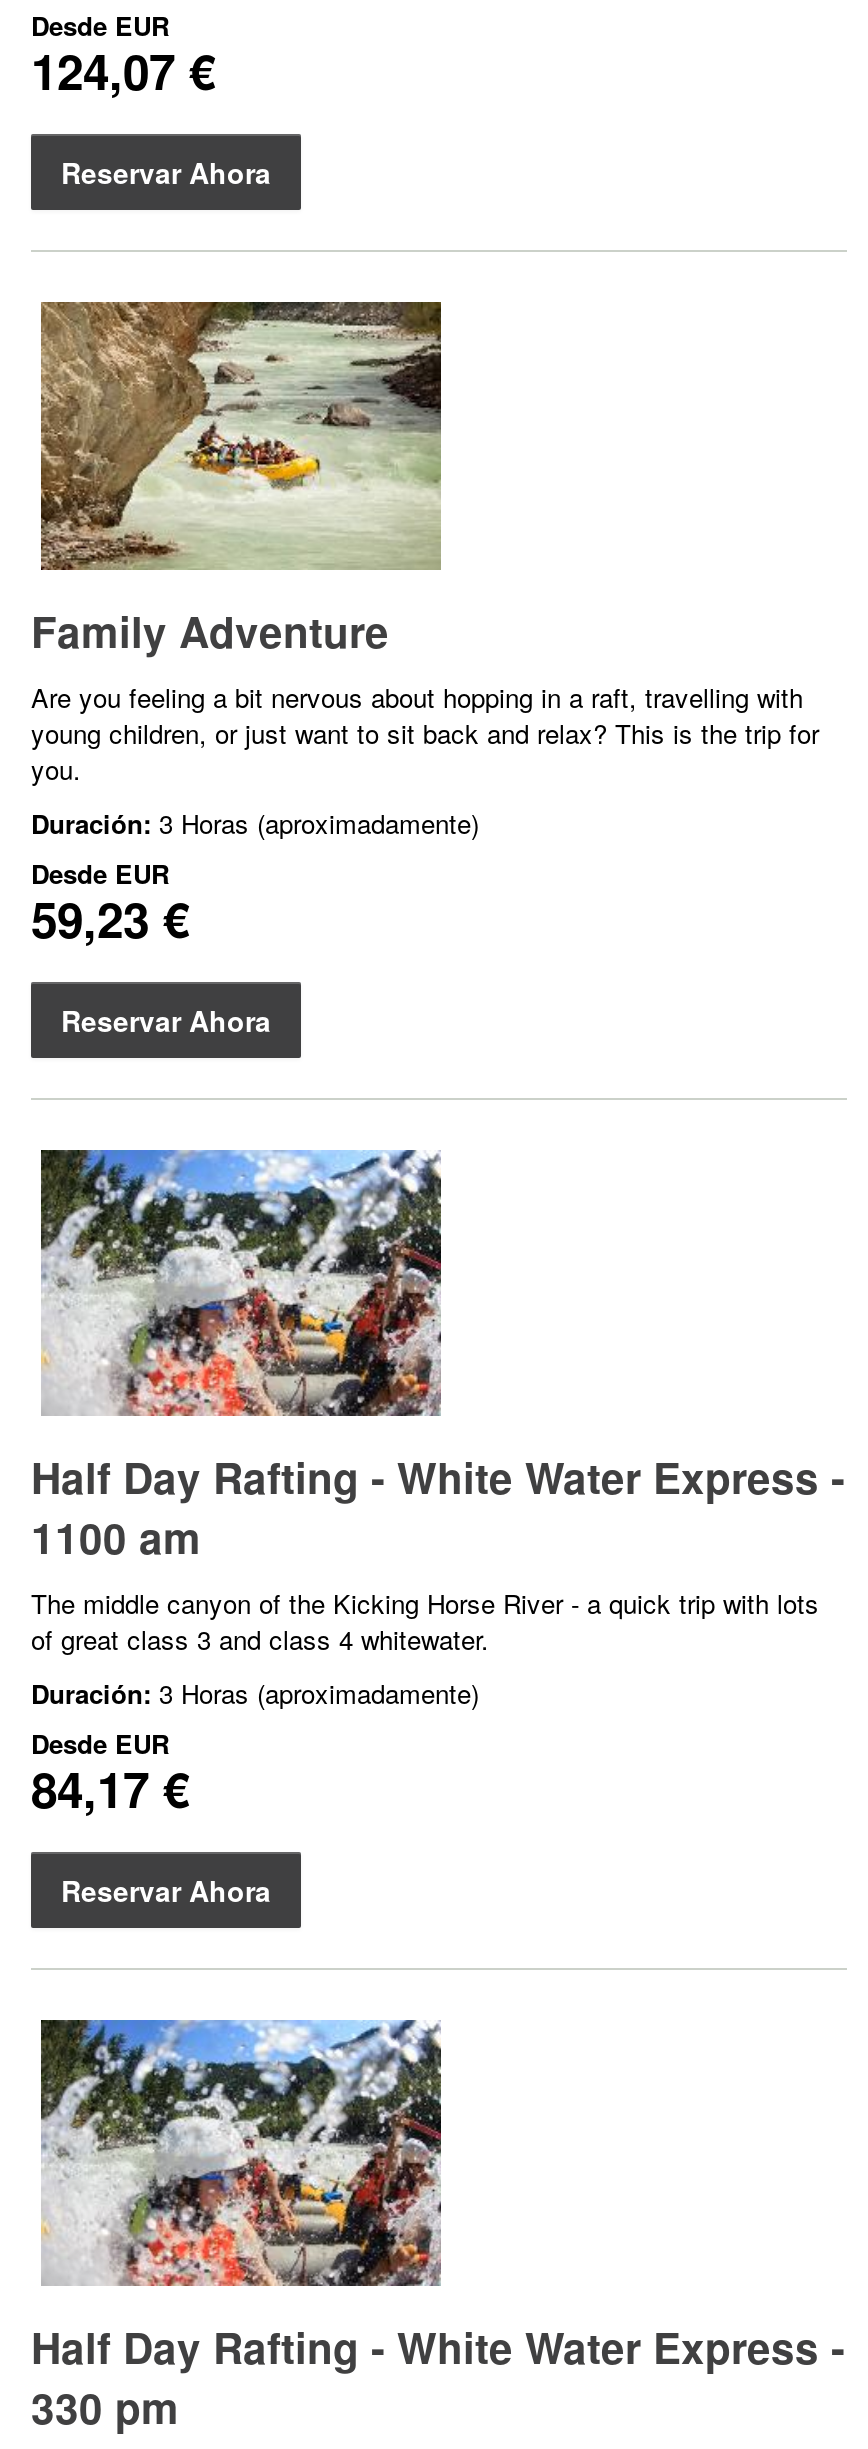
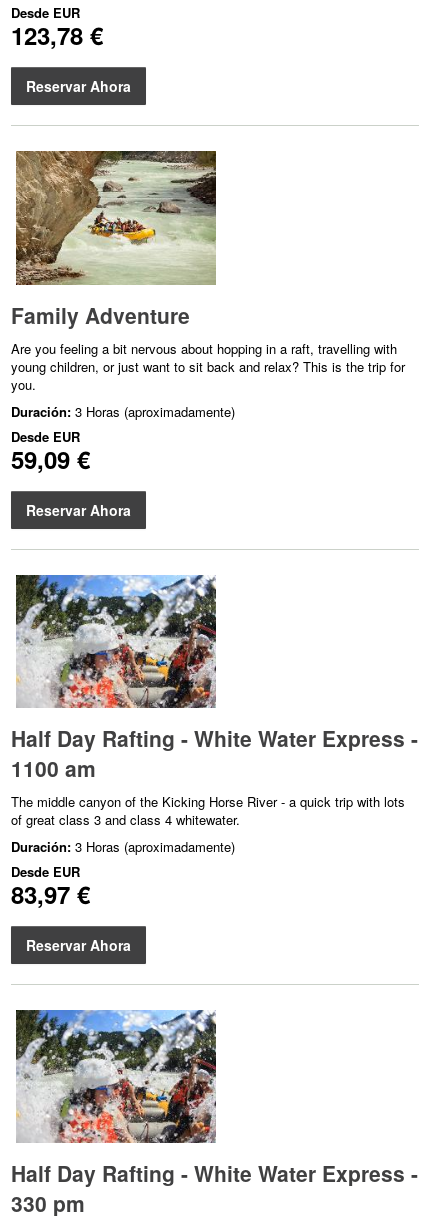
[31,37,215,105] 124,07 € -> [11,18,103,52] 123,78 €
[31,883,189,951] 59,23 € -> [11,442,90,476] 59,09 €
[31,1754,189,1822] 84,17 € -> [11,877,90,911] 83,97 €

